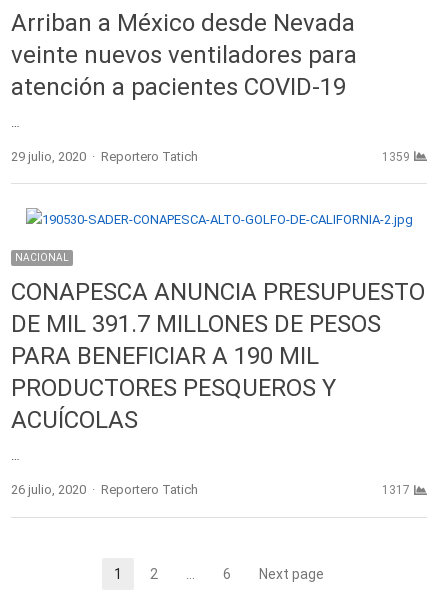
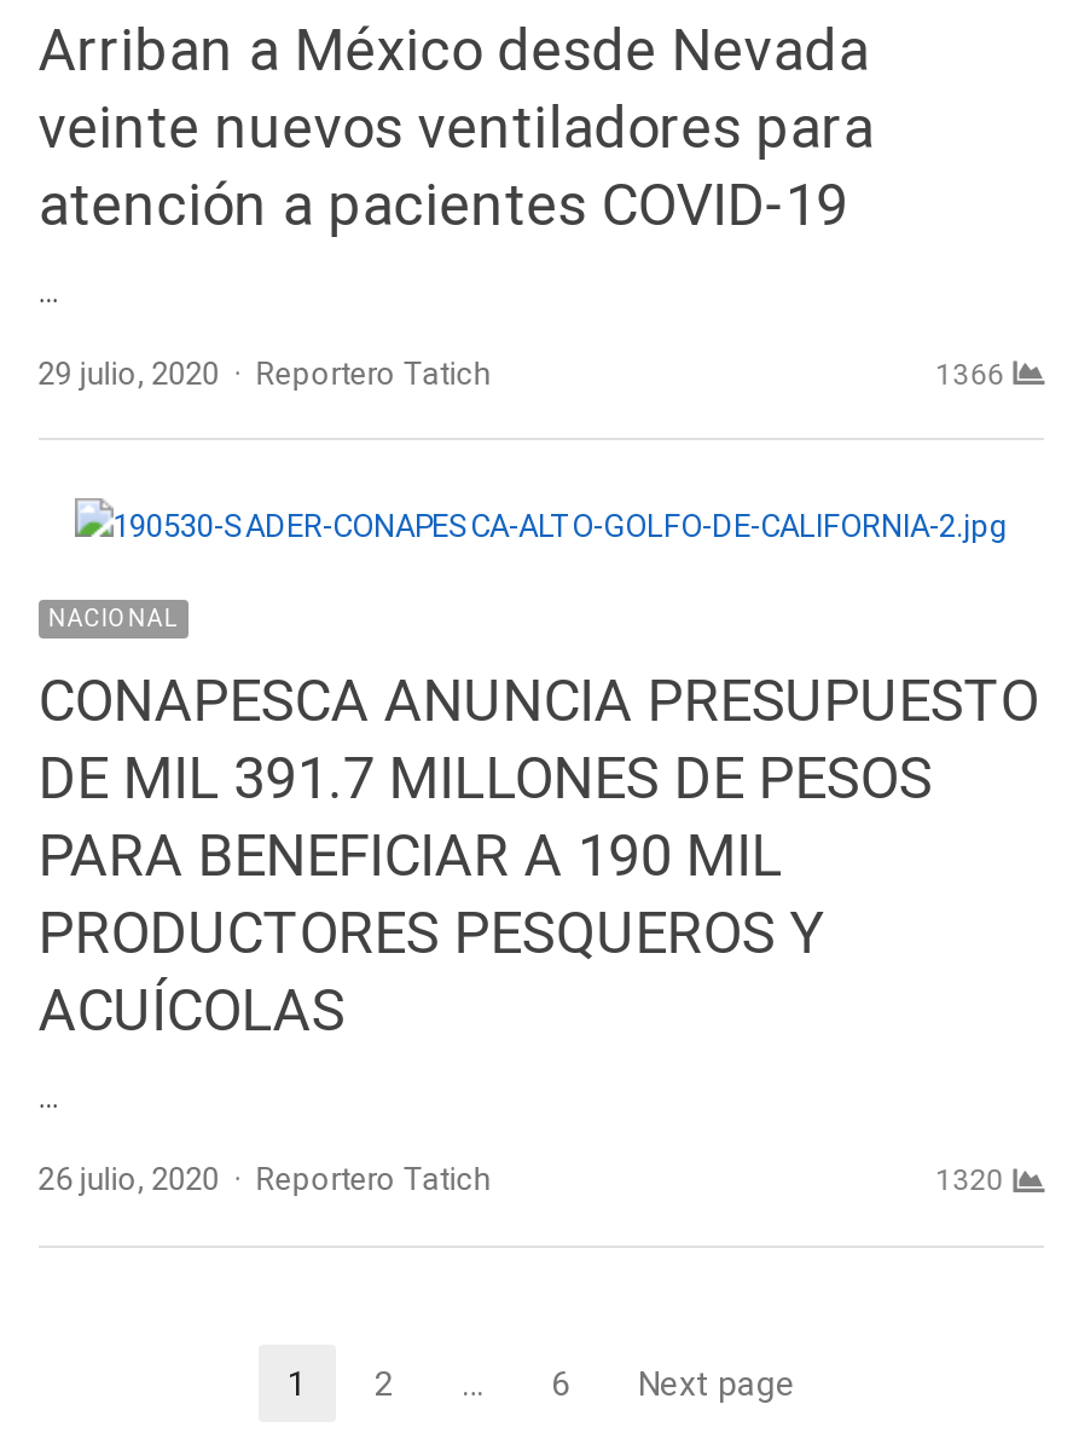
[382,150,410,164] 1359 -> [936,357,1004,391] 1366
[382,483,410,497] 1317 -> [936,1165,1004,1198] 1320

